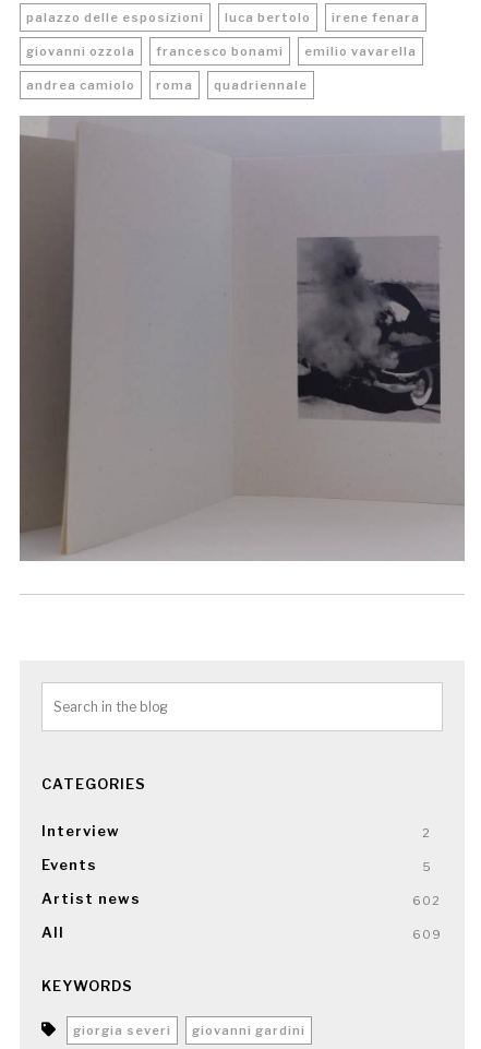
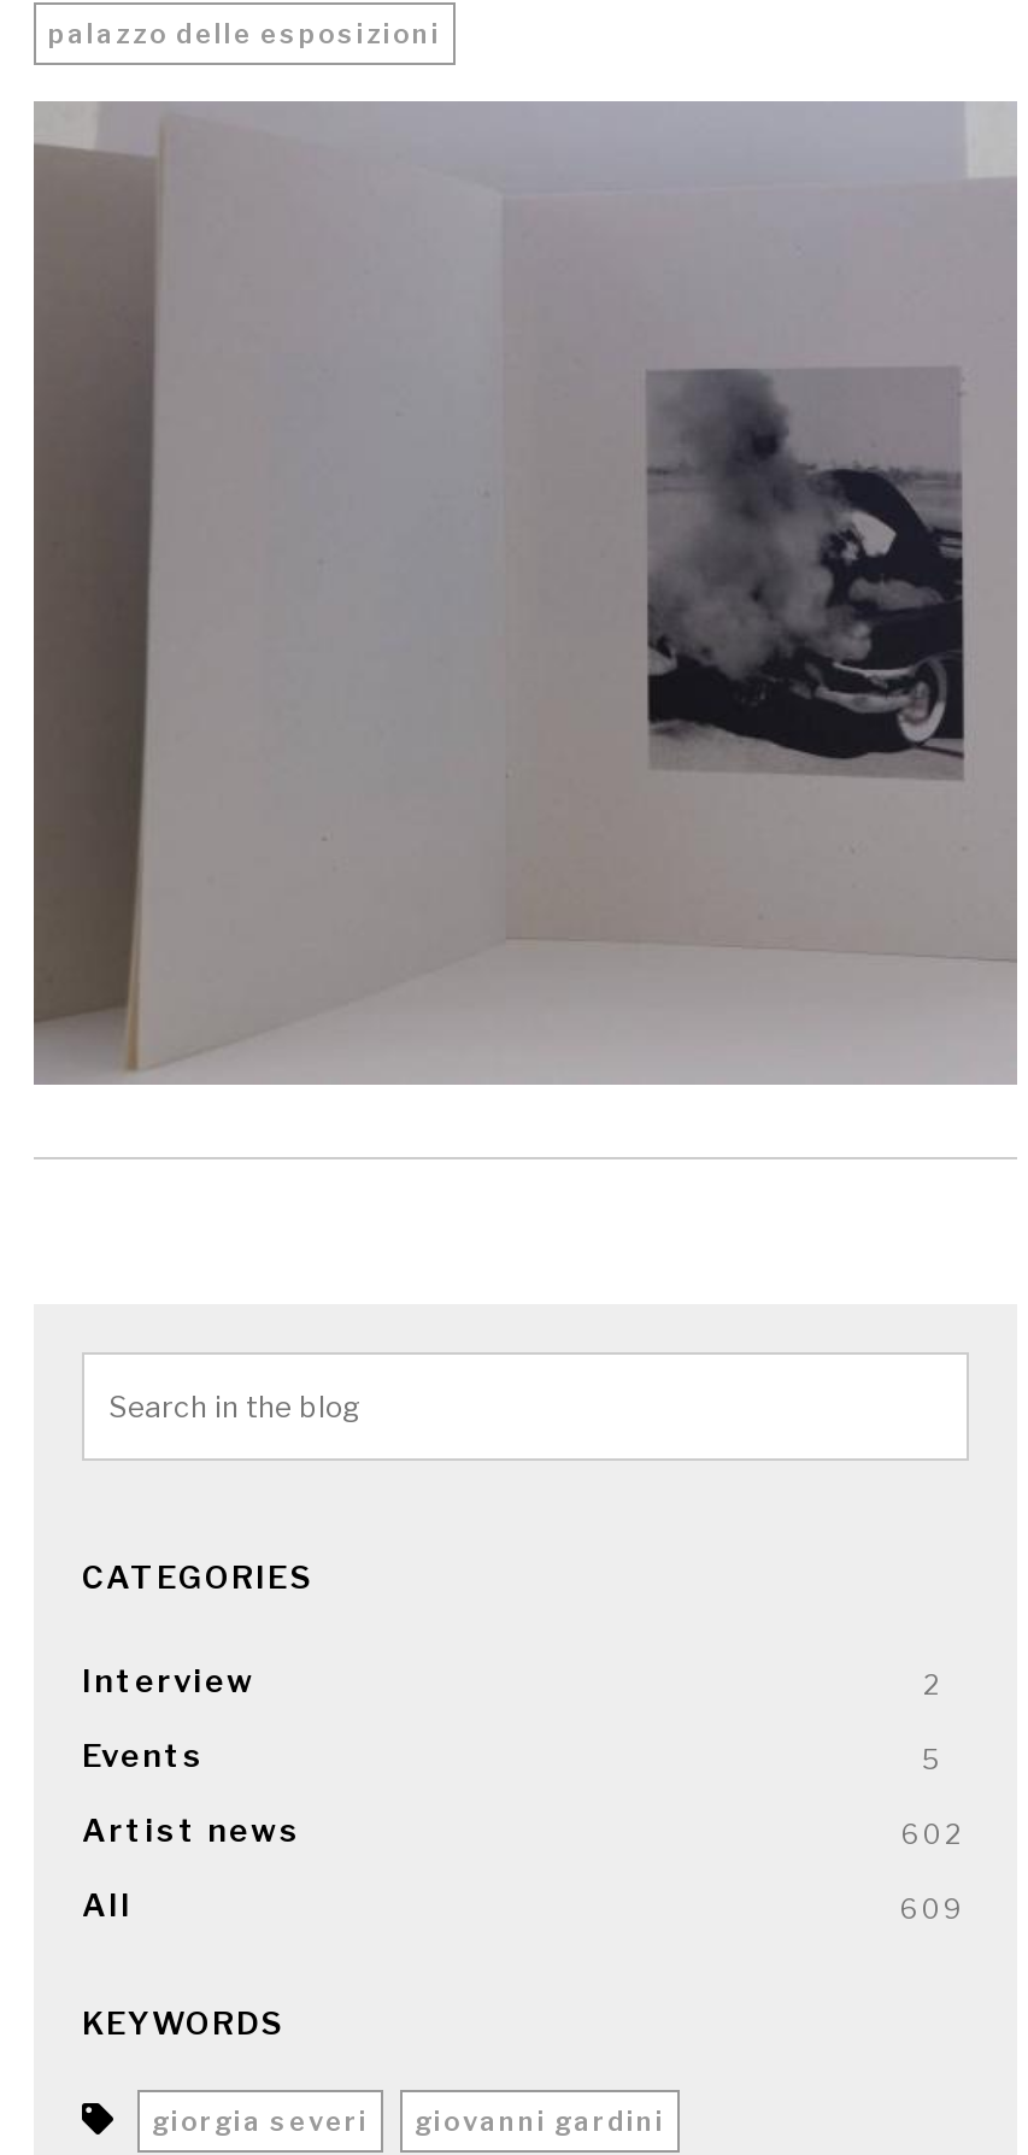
[26,10,420,93] luca bertolo | irene fenara | giovanni ozzola | francesco bonami | emilio vavarella | andrea camiolo | roma | quadriennale -> none

